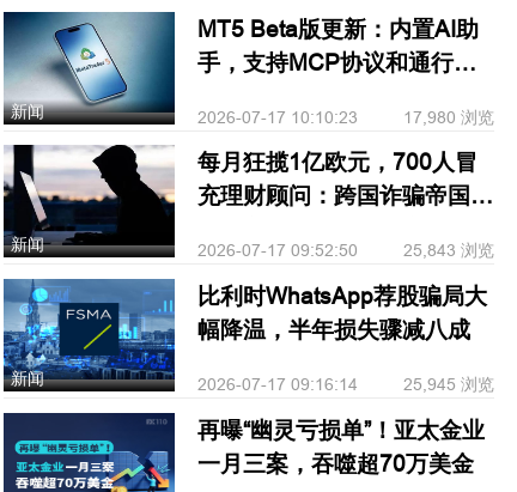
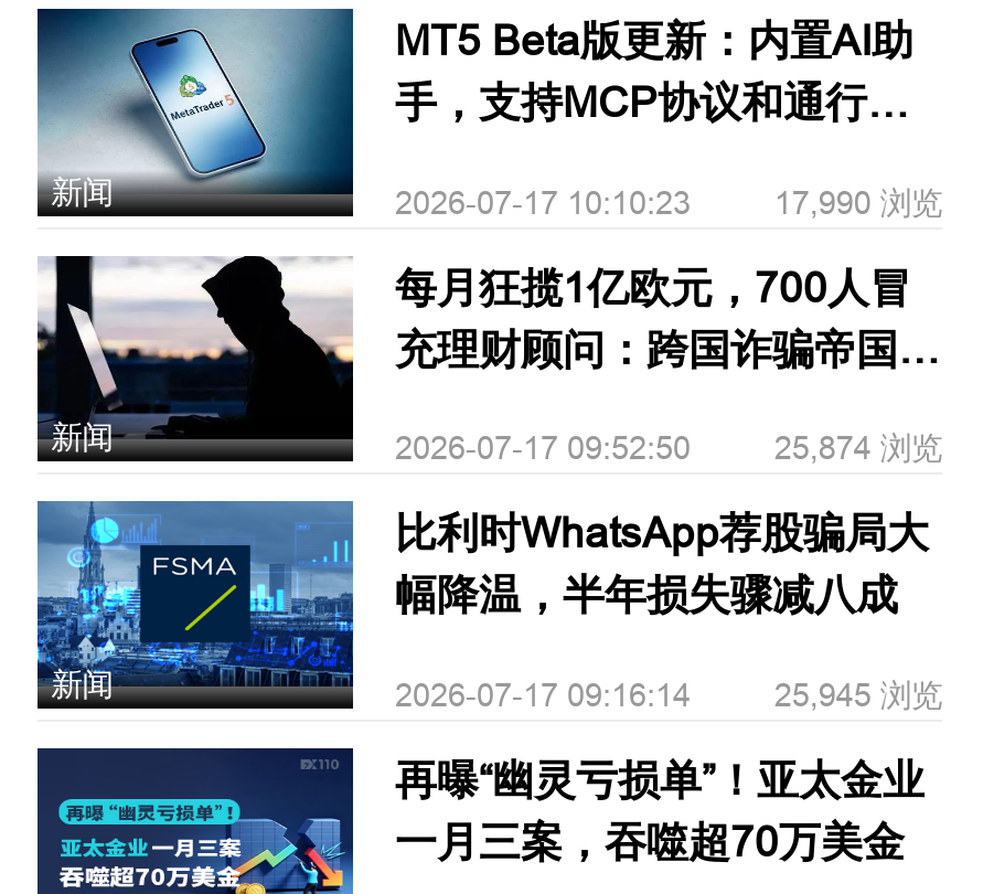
[403,107,494,126] 17,980 浏览 -> [774,184,942,220] 17,990 浏览
[403,241,494,260] 25,843 浏览 -> [774,431,942,466] 25,874 浏览

